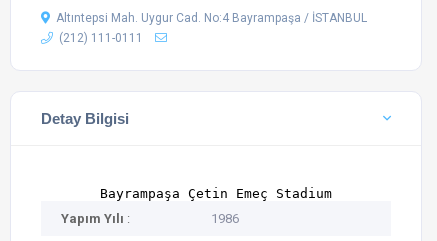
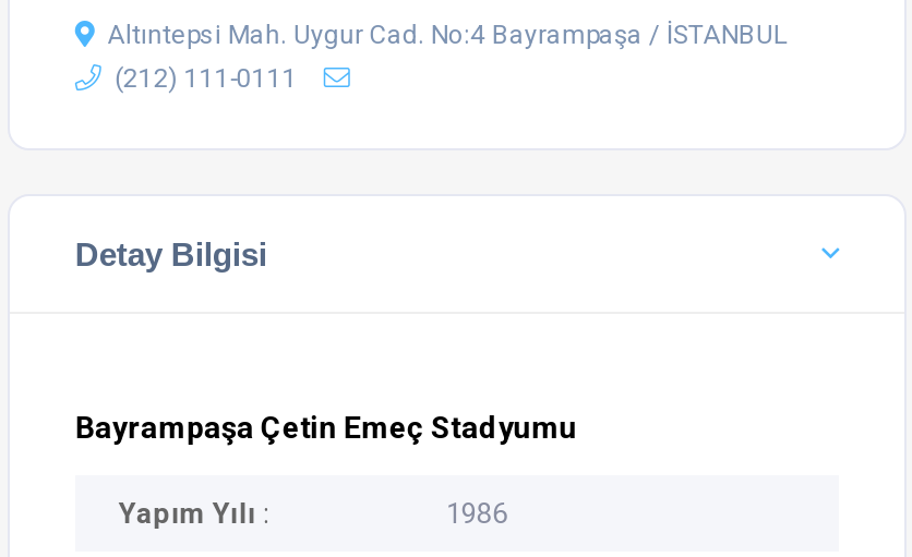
[100,186,332,201] Bayrampaşa Çetin Emeç Stadium -> [75,410,577,445] Bayrampaşa Çetin Emeç Stadyumu

